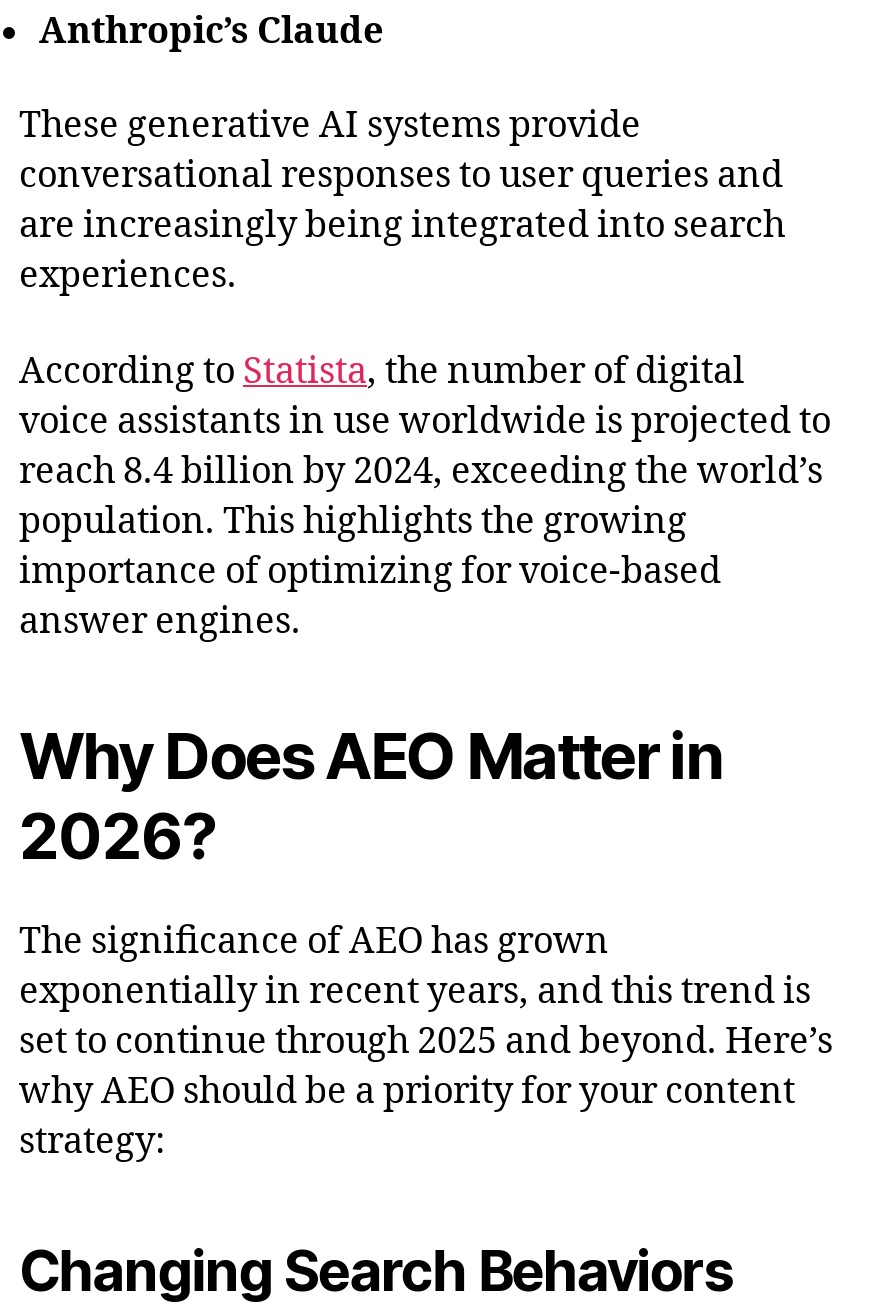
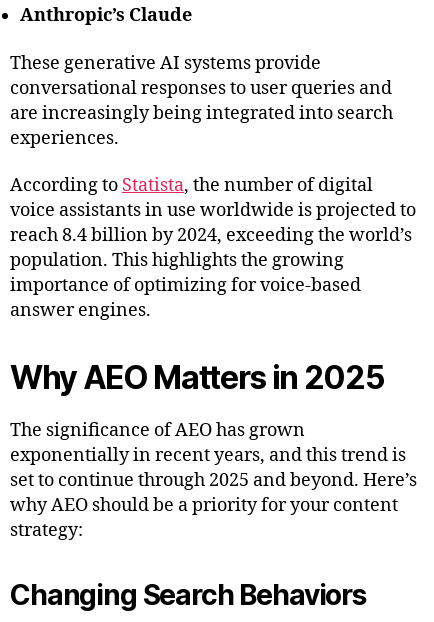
[19,717,723,875] Why Does AEO Matter in | 2026? -> [10,358,384,397] Why AEO Matters in 2025

